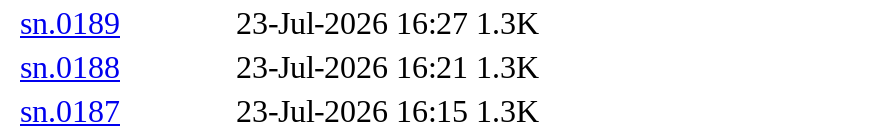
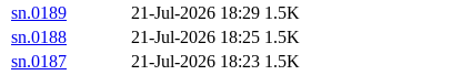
[236,7,540,41] 23-Jul-2026 16:27 1.3K -> [131,4,300,22] 21-Jul-2026 18:29 1.5K
[236,51,540,85] 23-Jul-2026 16:21 1.3K -> [131,28,300,47] 21-Jul-2026 18:25 1.5K
[236,95,540,129] 23-Jul-2026 16:15 1.3K -> [131,52,300,71] 21-Jul-2026 18:23 1.5K

